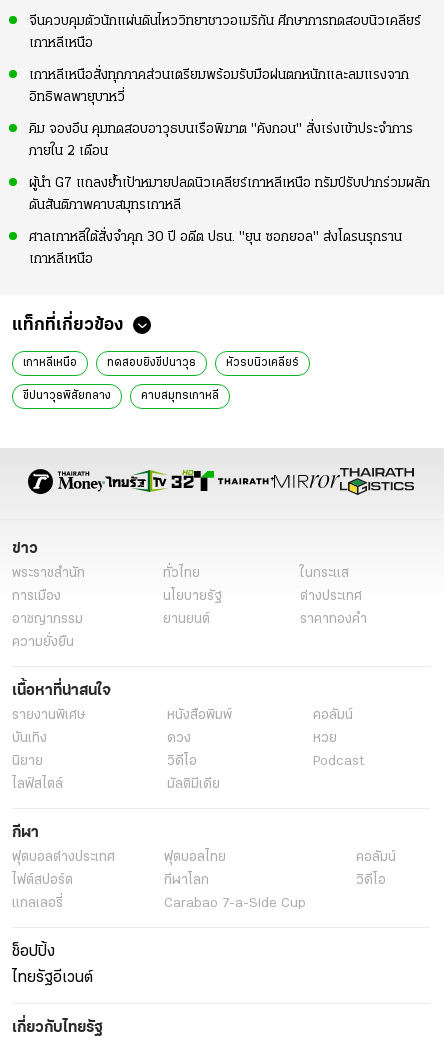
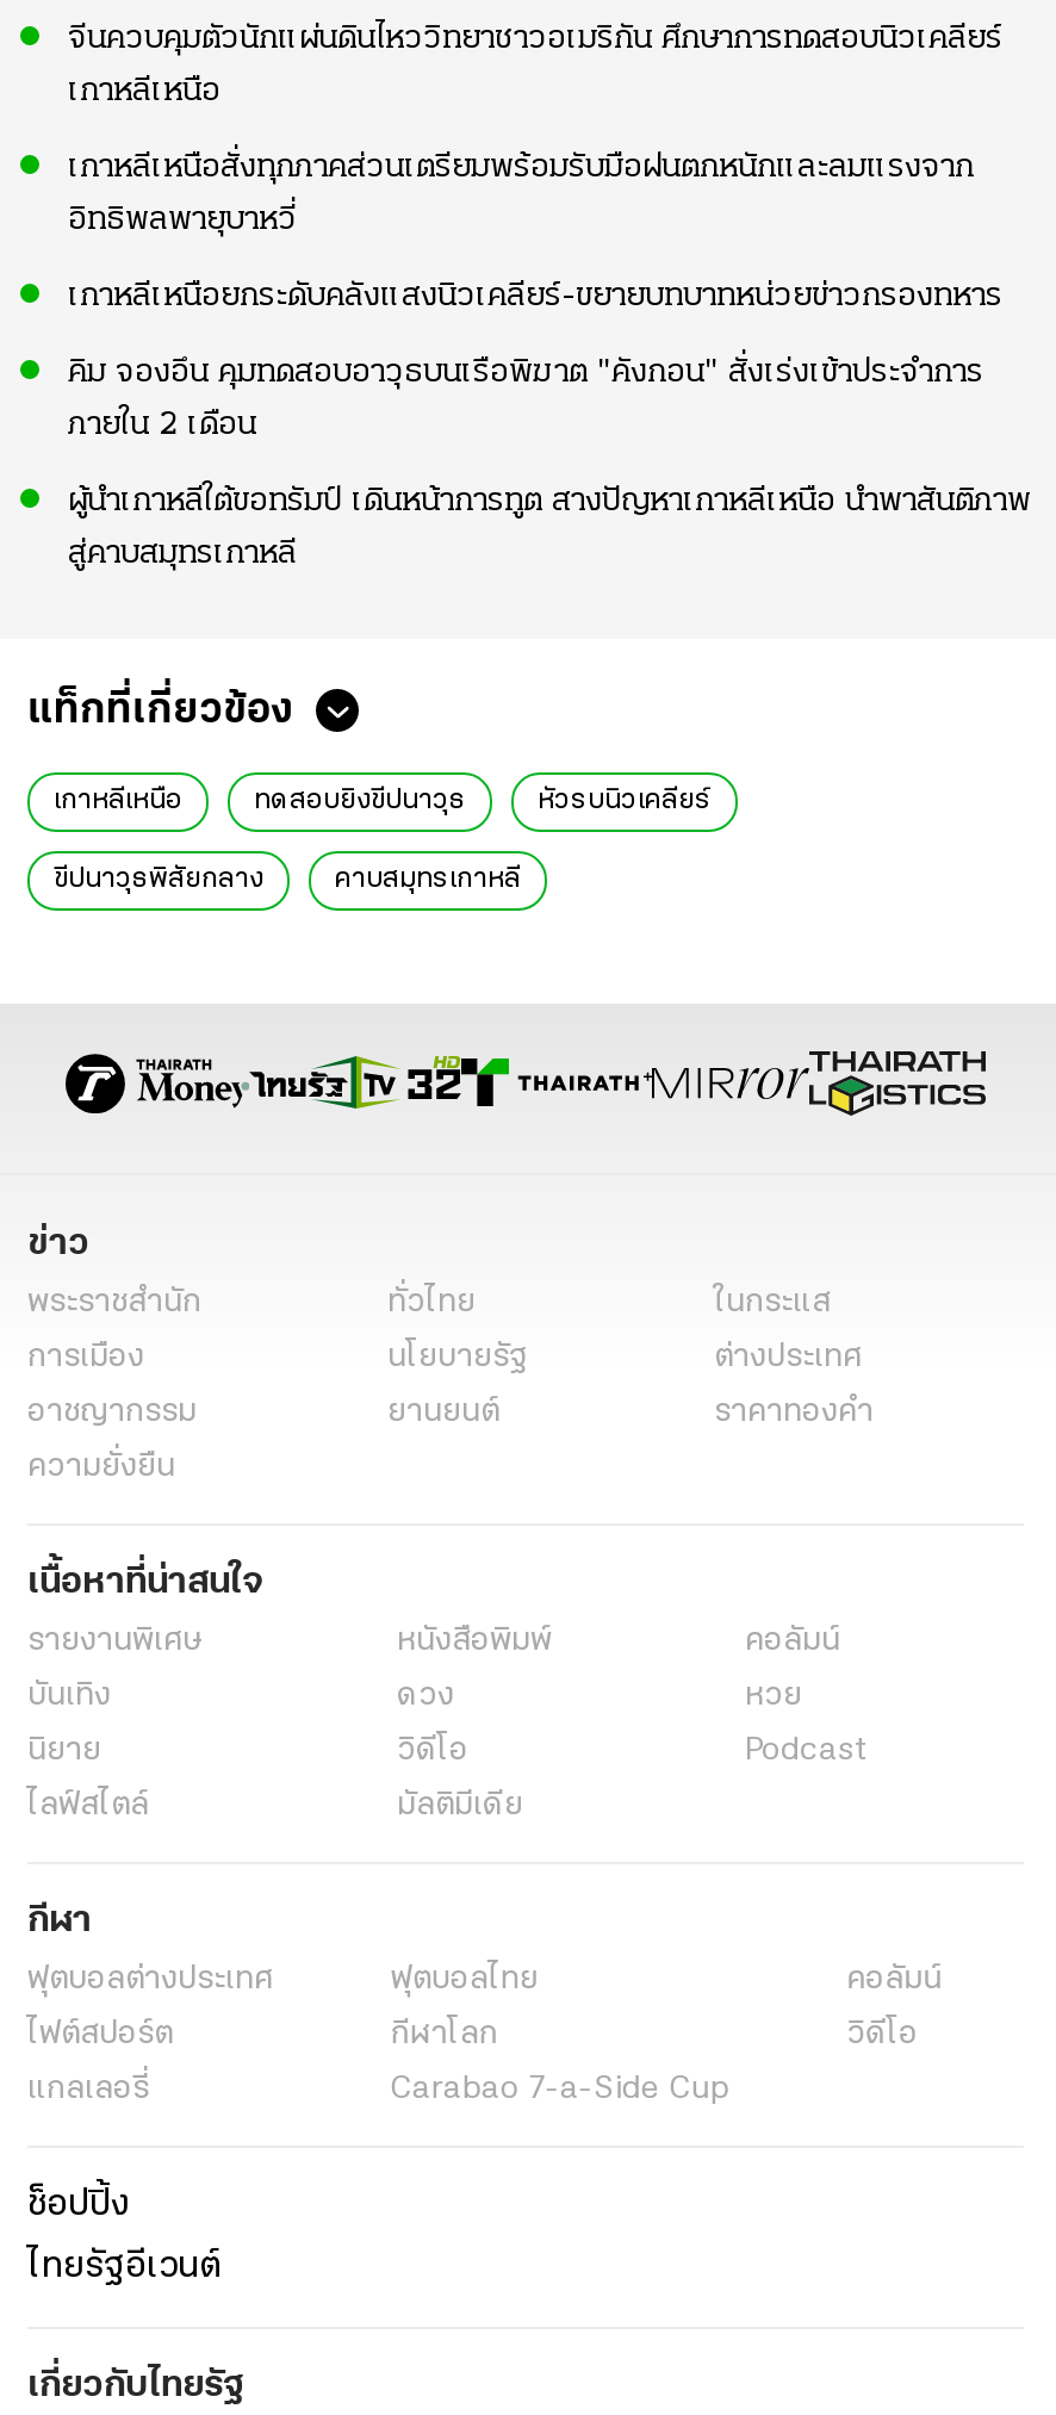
none -> [68,279,1002,314] เกาหลีเหนือยกระดับคลังแสงนิวเคลียร์-ขยายบทบาทหน่วยข่าวกรองทหาร
moved [29,122,413,159] -> [68,355,983,443]: คิม จองอึน คุมทดสอบอาวุธบนเรือพิฆาต "คังกอน" สั่งเร่งเข้าประจำการ | ภายใน 2 เดือน
[29,176,430,267] ผู้นำ G7 แถลงย้ำเป้าหมายปลดนิวเคลียร์เกาหลีเหนือ ทรัมป์รับปากร่วมผลัก | ดันสันติภาพคาบสมุทรเกาหลี | ศาลเกาหลีใต้สั่งจำคุก 30 ปี อดีต ปธน. "ยุน ซอกยอล" ส่งโดรนรุกราน | เกาหลีเหนือ -> [68,484,1031,572] ผู้นำเกาหลีใต้ขอทรัมป์ เดินหน้าการทูต สางปัญหาเกาหลีเหนือ นำพาสันติภาพ | สู่คาบสมุทรเกาหลี

